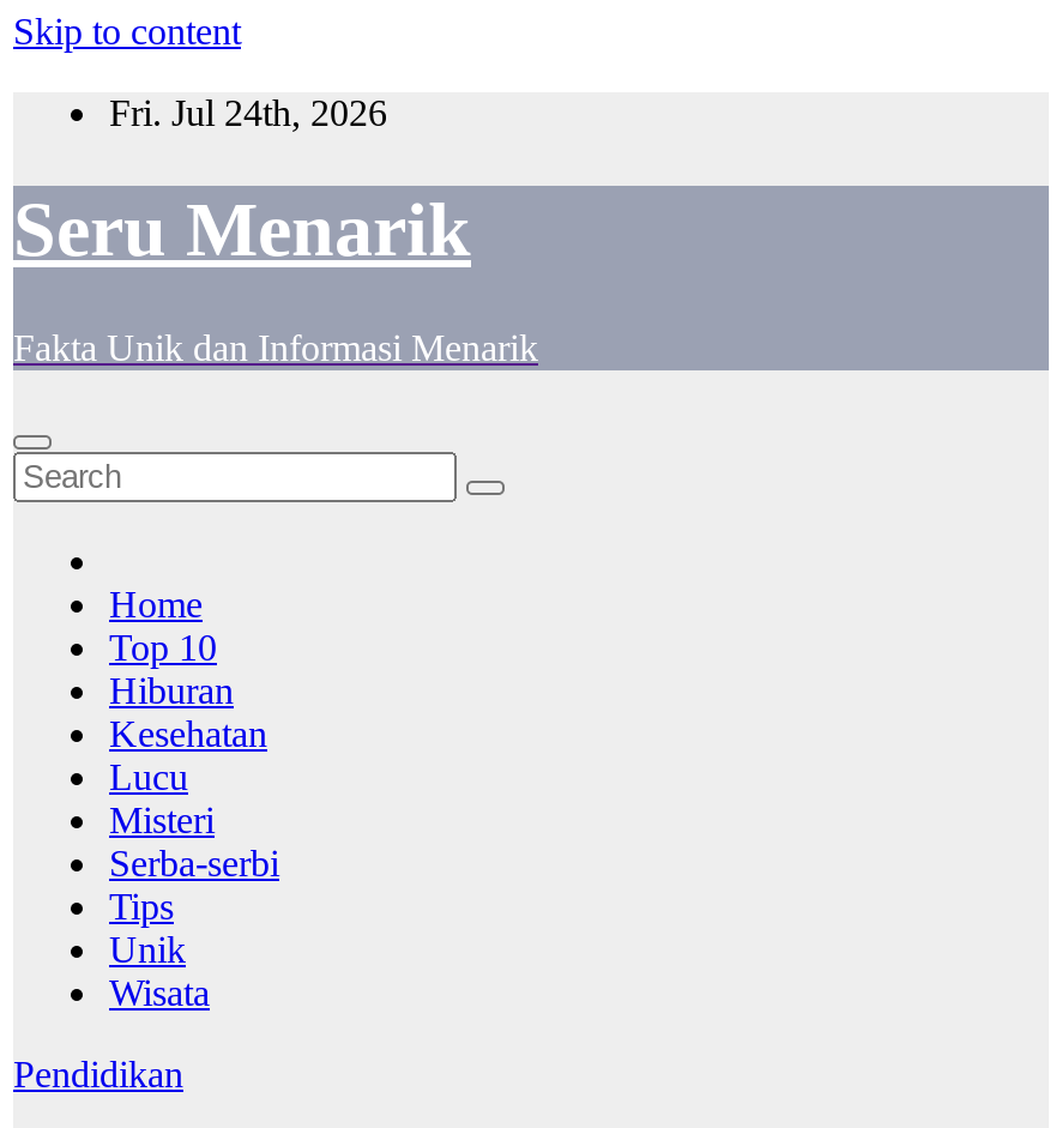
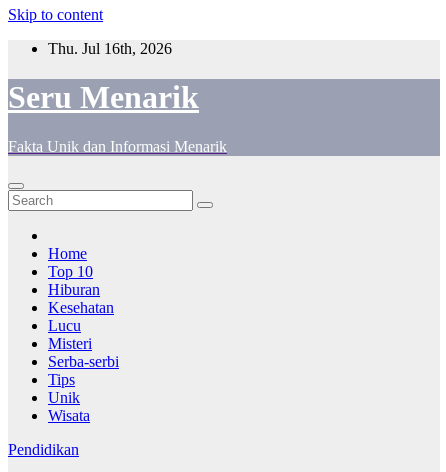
[109,92,387,133] Fri. Jul 24th, 2026 -> [48,40,172,57] Thu. Jul 16th, 2026

